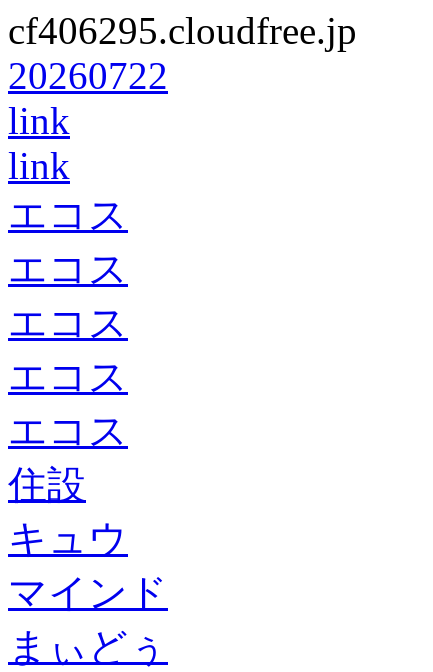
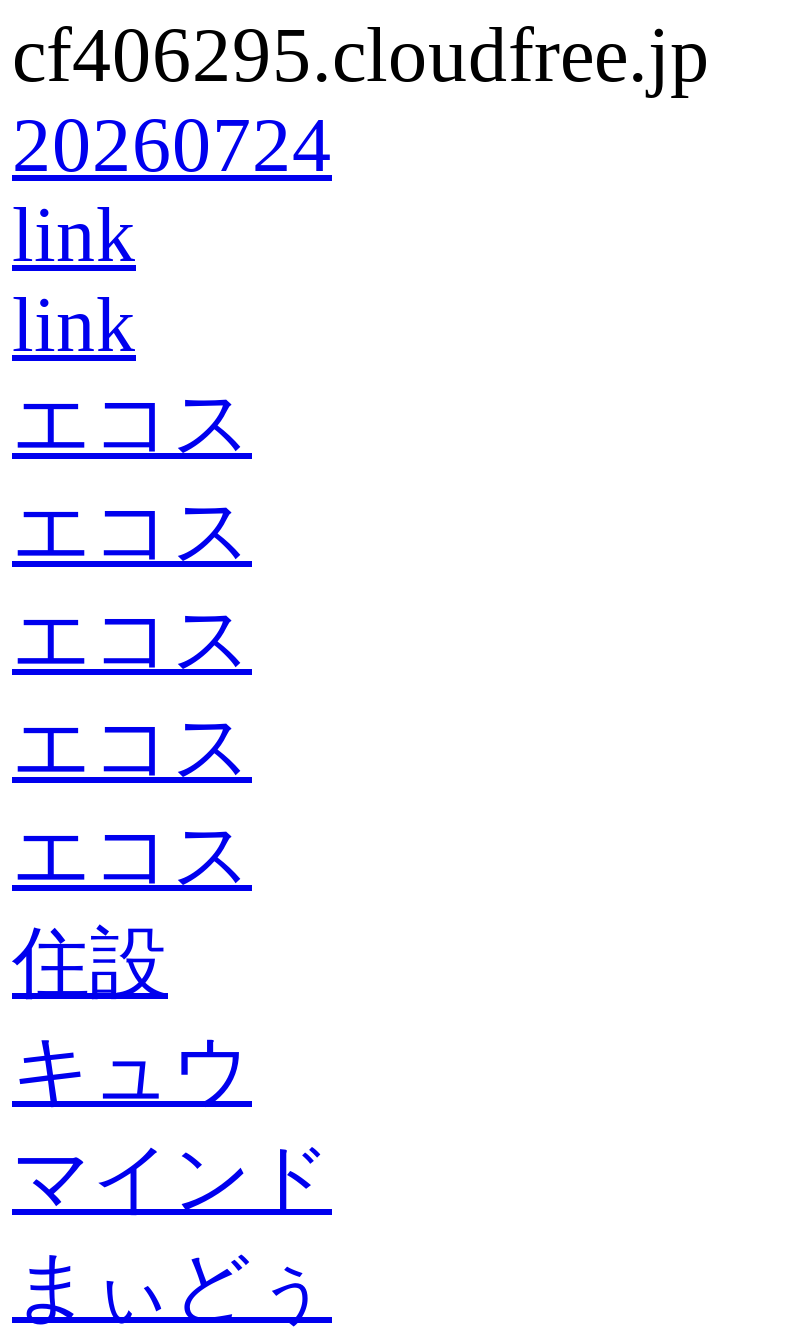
[8,54,168,97] 20260722 -> [12,101,332,187] 20260724

